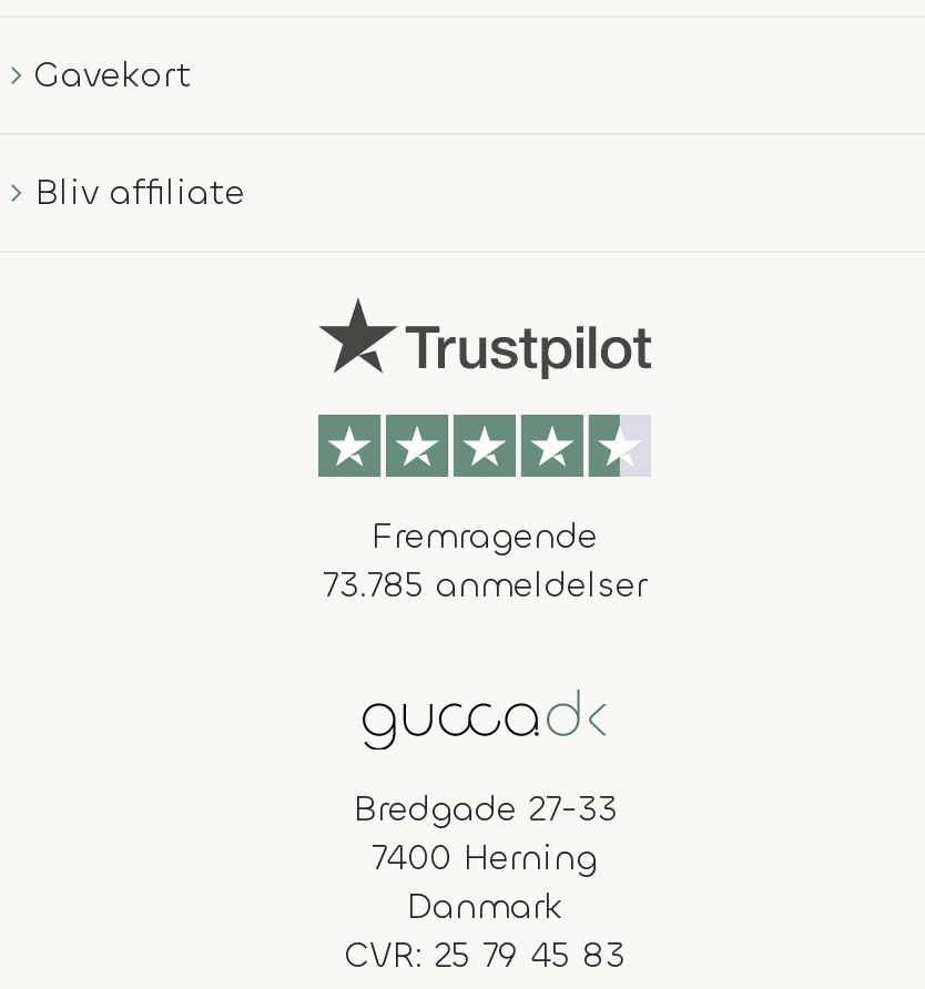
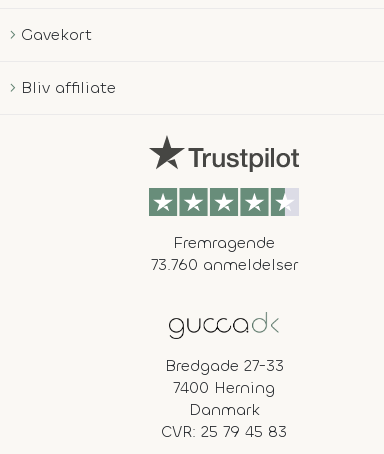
[323,560,647,607] 73.785 anmeldelser -> [150,254,297,275] 73.760 anmeldelser

